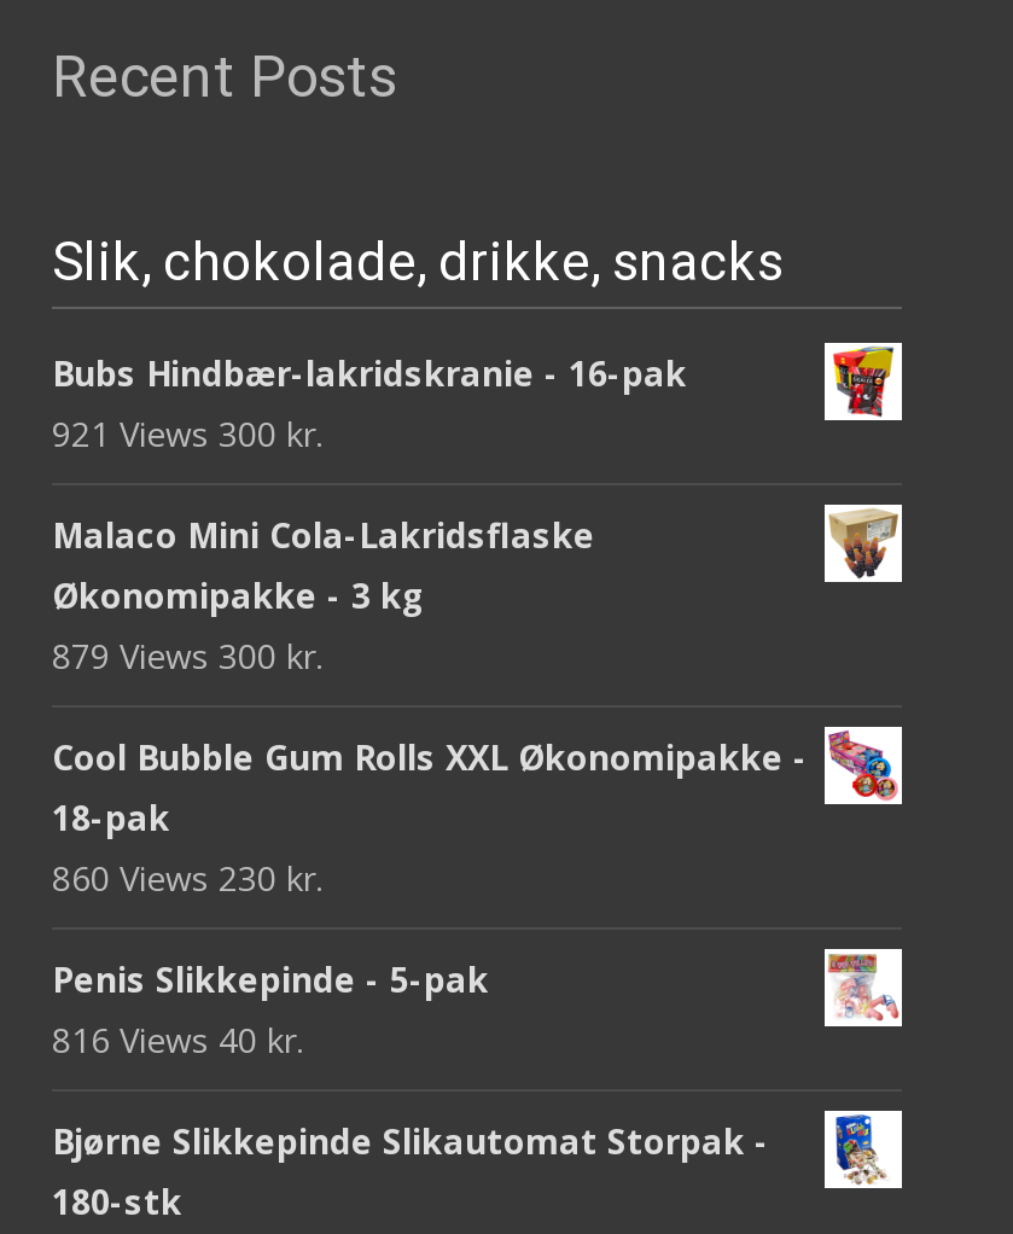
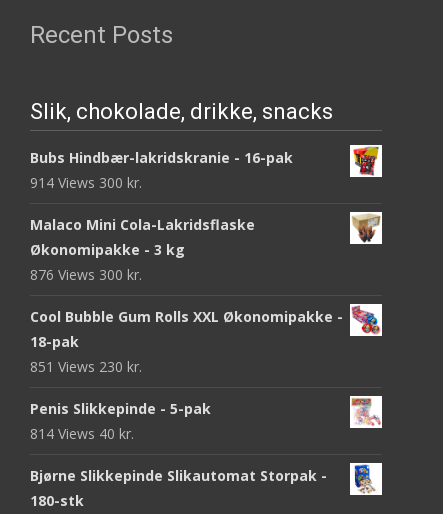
[52,410,322,455] 921 Views 300 kr. -> [30,173,142,192] 914 Views 300 kr.
[52,632,322,678] 879 Views 300 kr. -> [30,265,142,284] 876 Views 300 kr.
[52,854,322,900] 860 Views 230 kr. -> [30,357,142,376] 851 Views 230 kr.
[52,1016,303,1062] 816 Views 40 kr. -> [30,424,134,443] 814 Views 40 kr.

